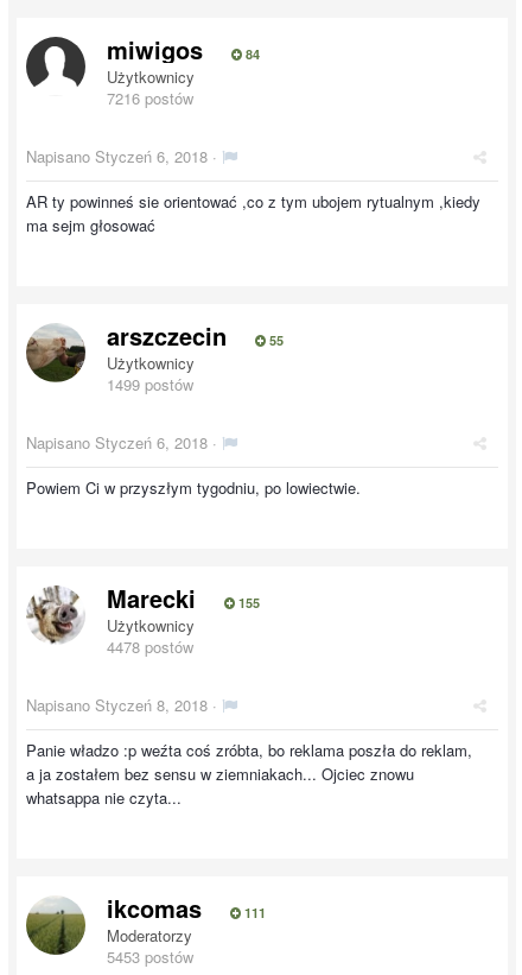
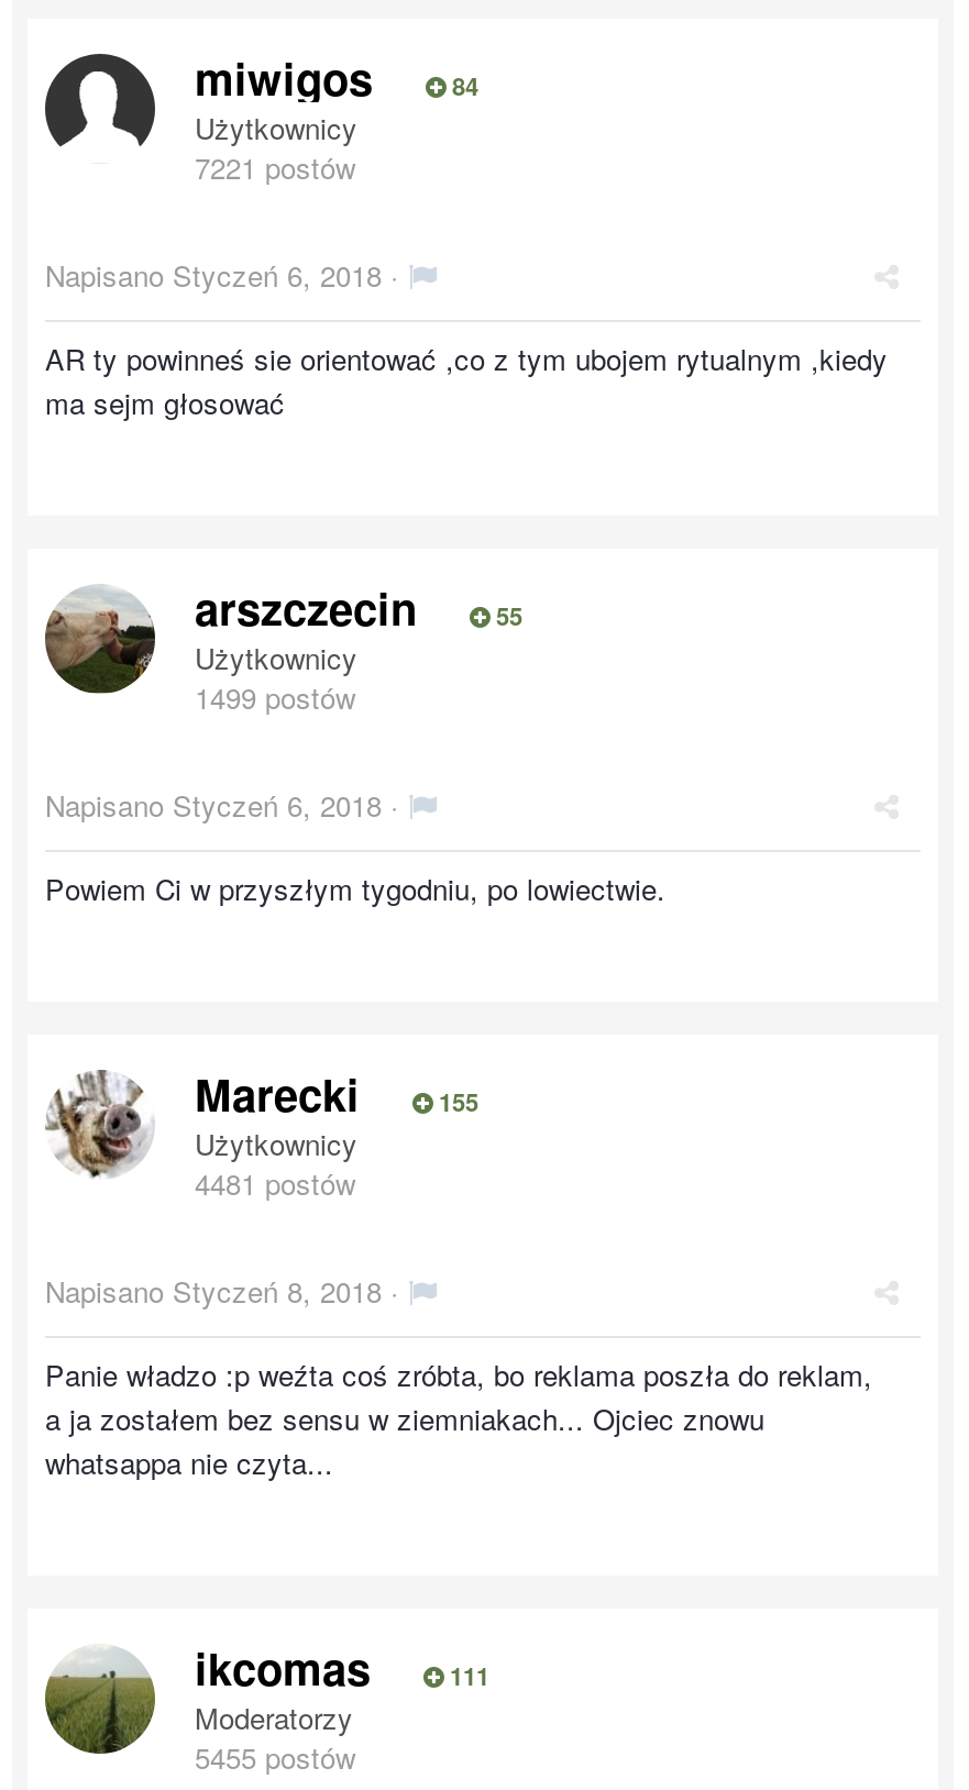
[107,87,193,109] 7216 postów -> [195,146,355,188] 7221 postów
[107,635,193,658] 4478 postów -> [195,1162,355,1204] 4481 postów
[107,945,193,968] 5453 postów -> [195,1736,355,1778] 5455 postów

